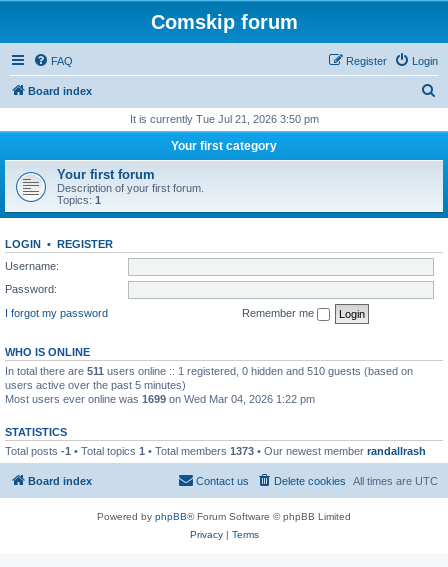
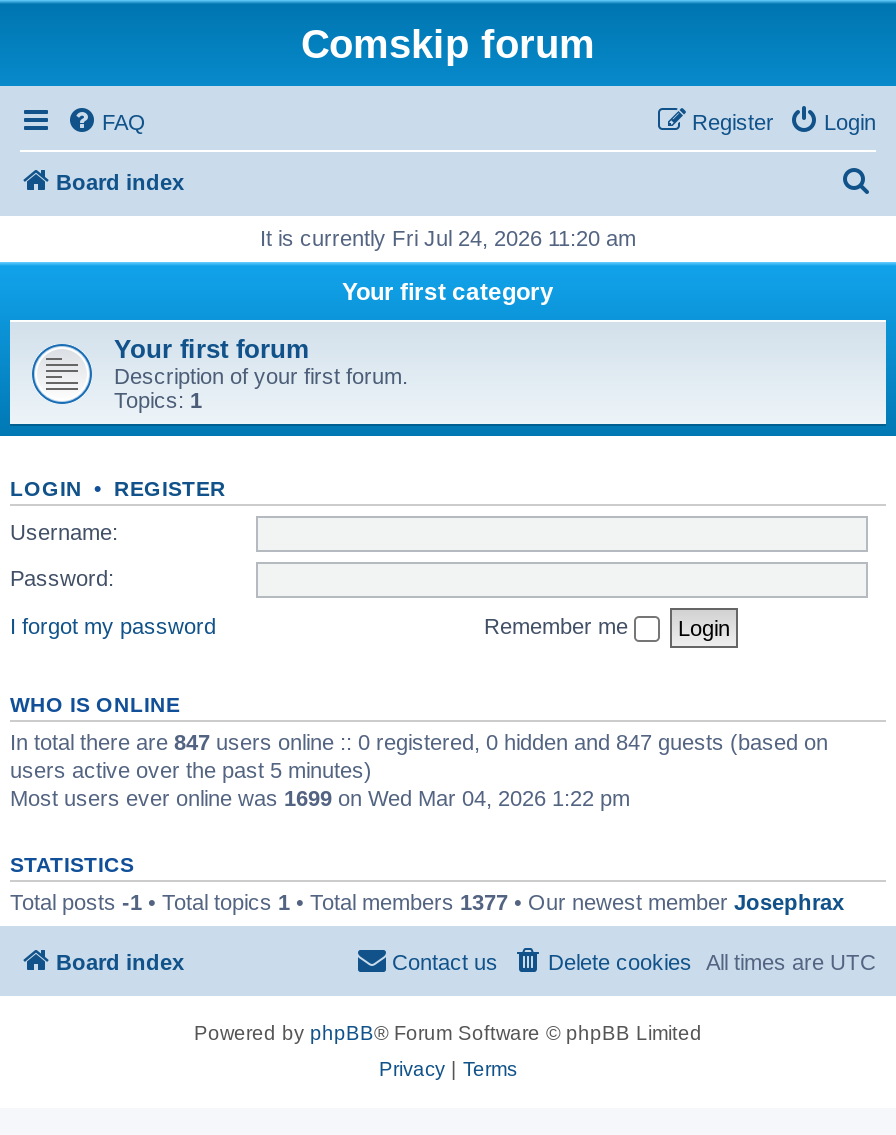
[129,113,318,125] It is currently Tue Jul 21, 2026 3:50 pm -> [260,226,636,250] It is currently Fri Jul 24, 2026 11:20 am
[5,364,413,376] In total there are 511 users online :: 1 registered, 0 hidden and 510 guests (based on -> [10,729,828,753] In total there are 847 users online :: 0 registered, 0 hidden and 847 guests (based on
[5,444,426,456] Total posts -1 • Total topics 1 • Total members 1373 • Our newest member randallrash -> [10,889,844,913] Total posts -1 • Total topics 1 • Total members 1377 • Our newest member Josephrax

